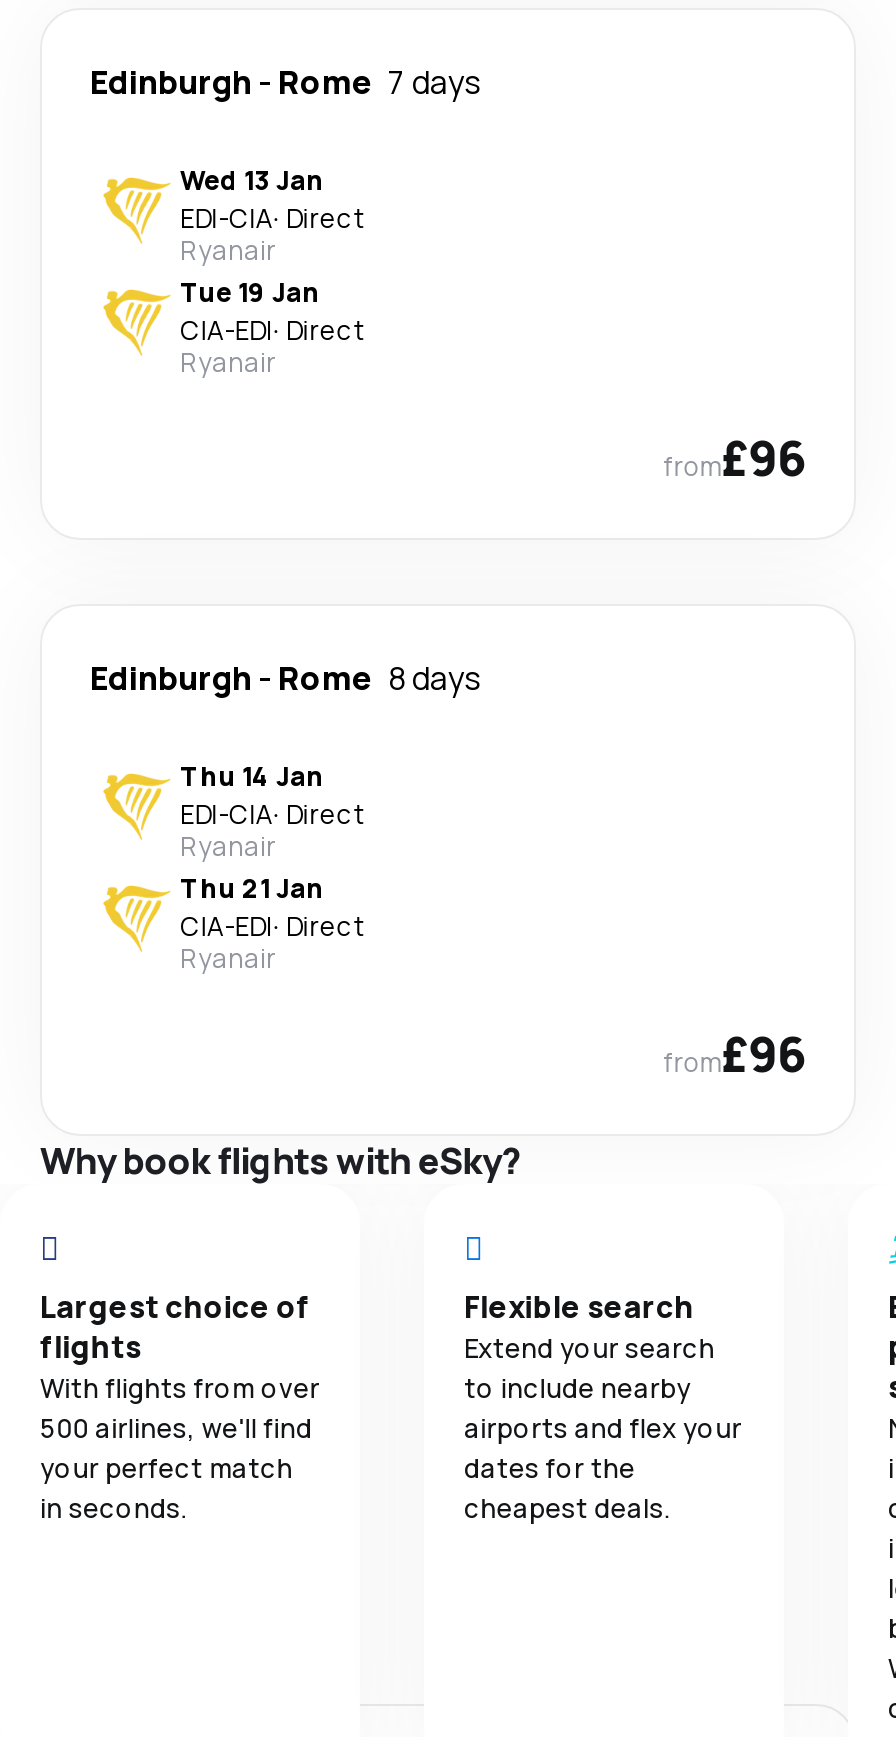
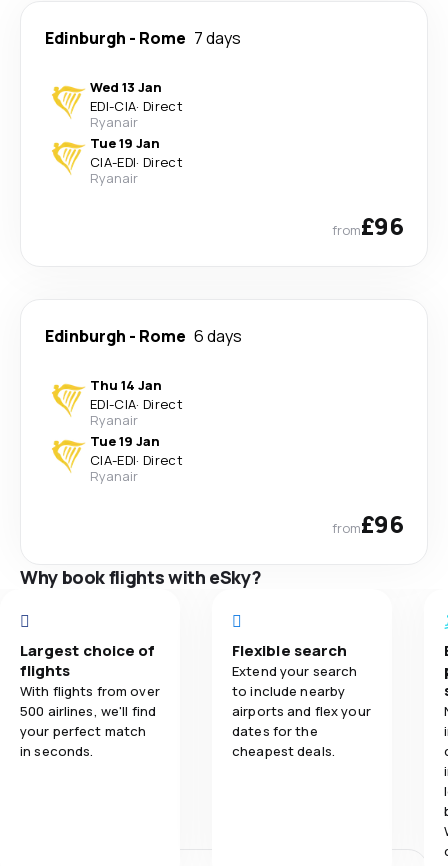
[90,656,482,700] Edinburgh - Rome 8 days -> [45,325,242,347] Edinburgh - Rome 6 days
[180,870,324,906] Thu 21 Jan -> [90,432,160,450] Tue 19 Jan

